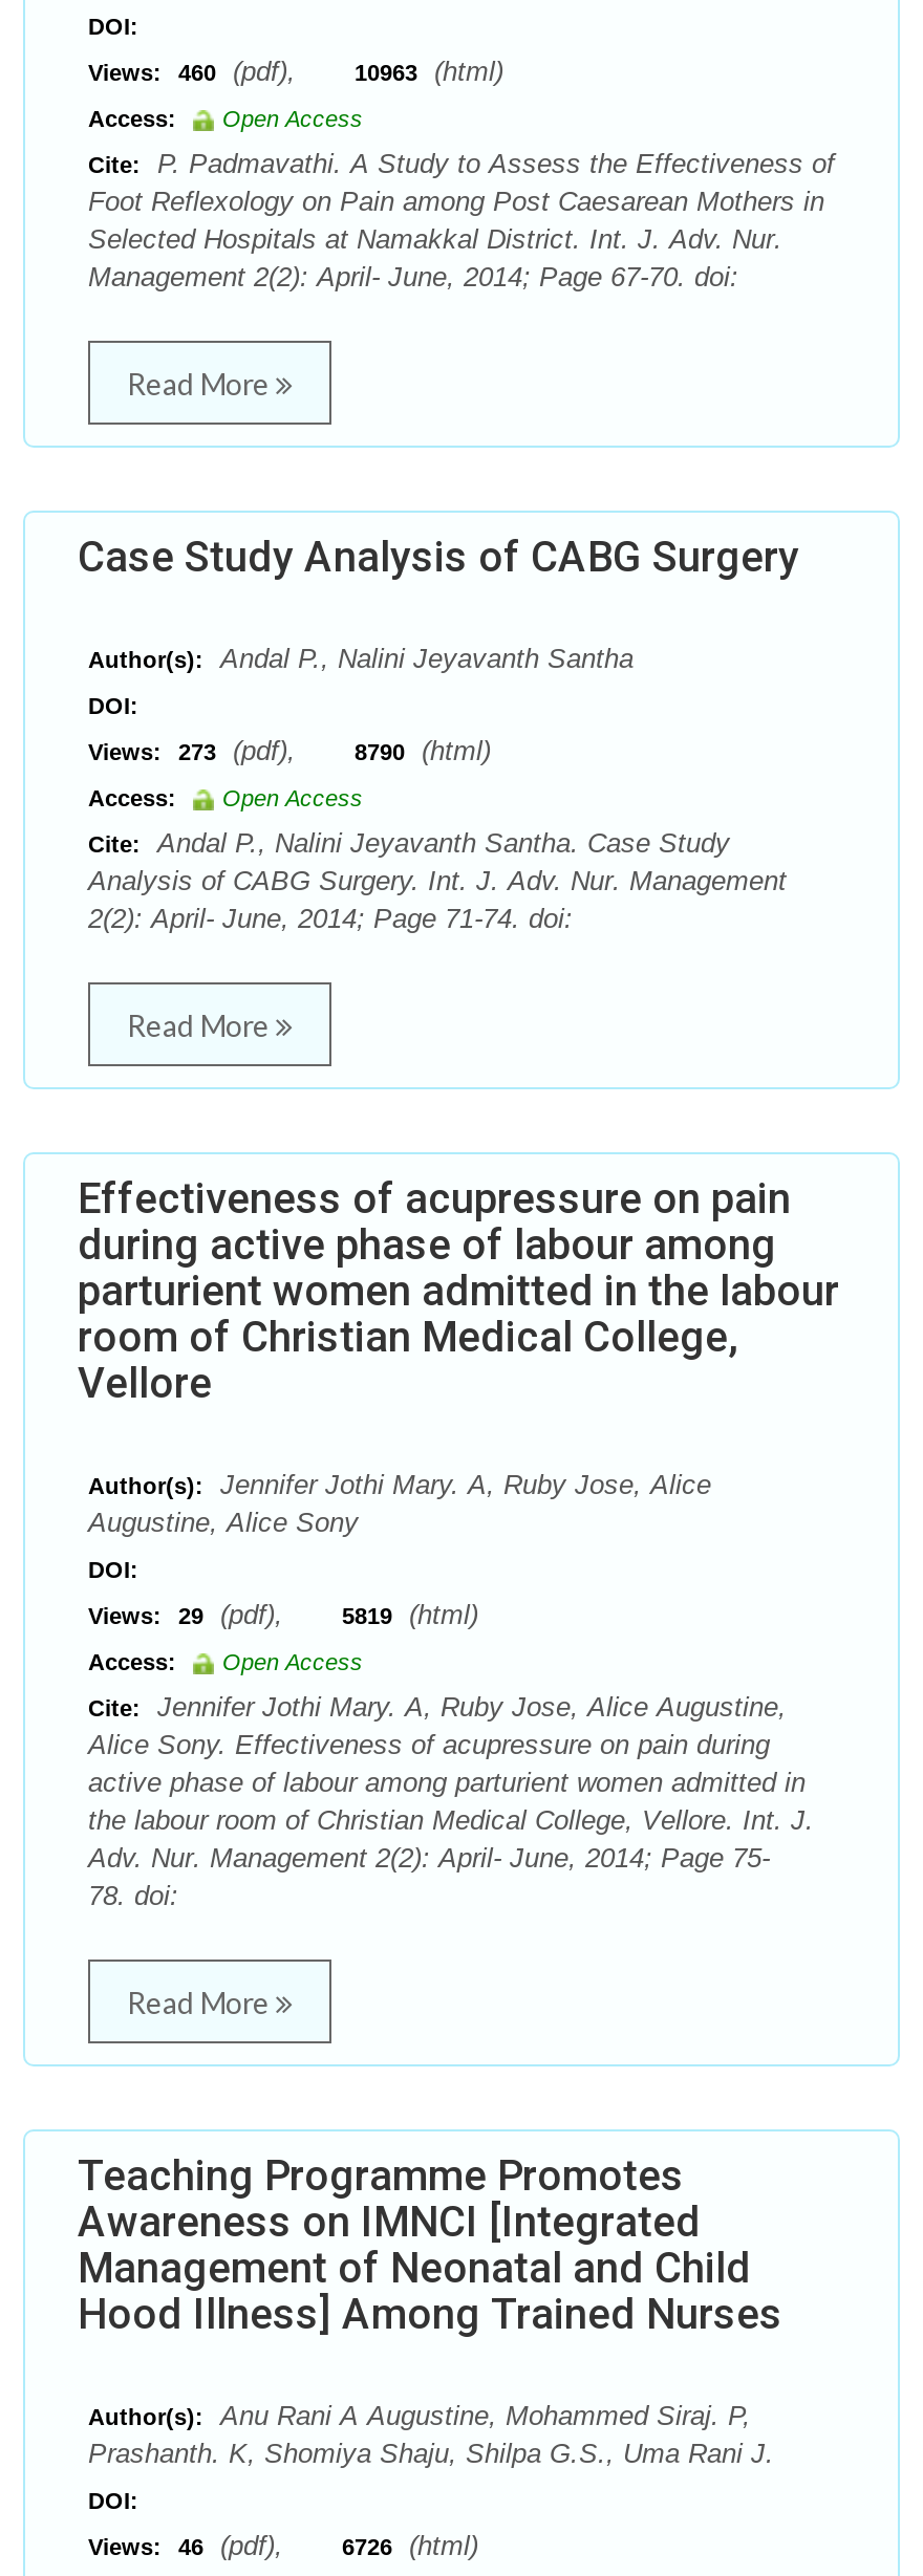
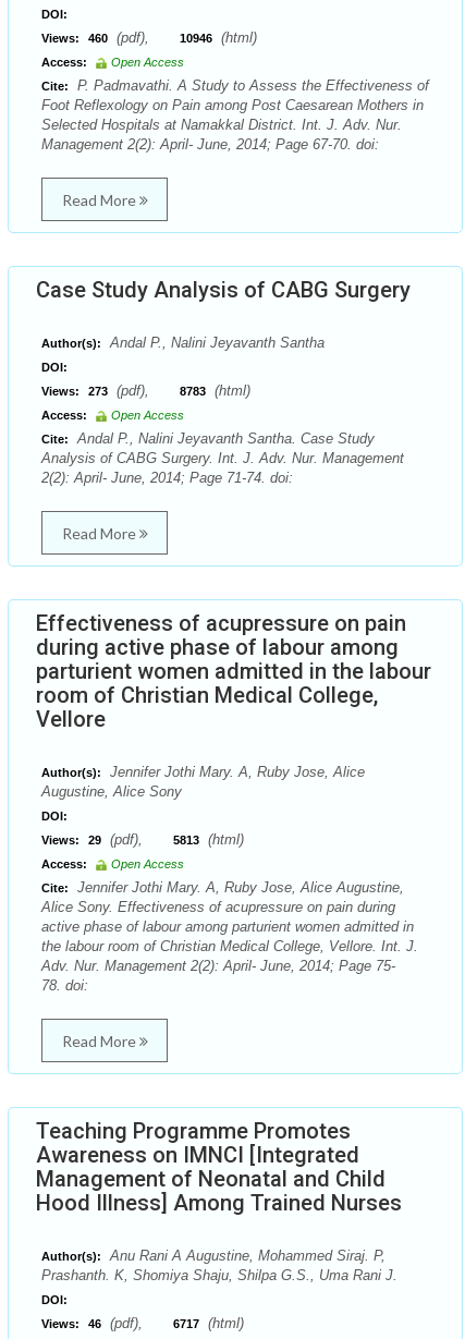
[88,56,503,87] Views: 460 (pdf), 10963 (html) -> [41,29,257,46] Views: 460 (pdf), 10946 (html)
[88,735,491,766] Views: 273 (pdf), 8790 (html) -> [41,382,250,399] Views: 273 (pdf), 8783 (html)
[88,1599,478,1630] Views: 29 (pdf), 5819 (html) -> [41,831,244,848] Views: 29 (pdf), 5813 (html)
[88,2530,478,2561] Views: 46 (pdf), 6726 (html) -> [41,1315,244,1331] Views: 46 (pdf), 6717 (html)

